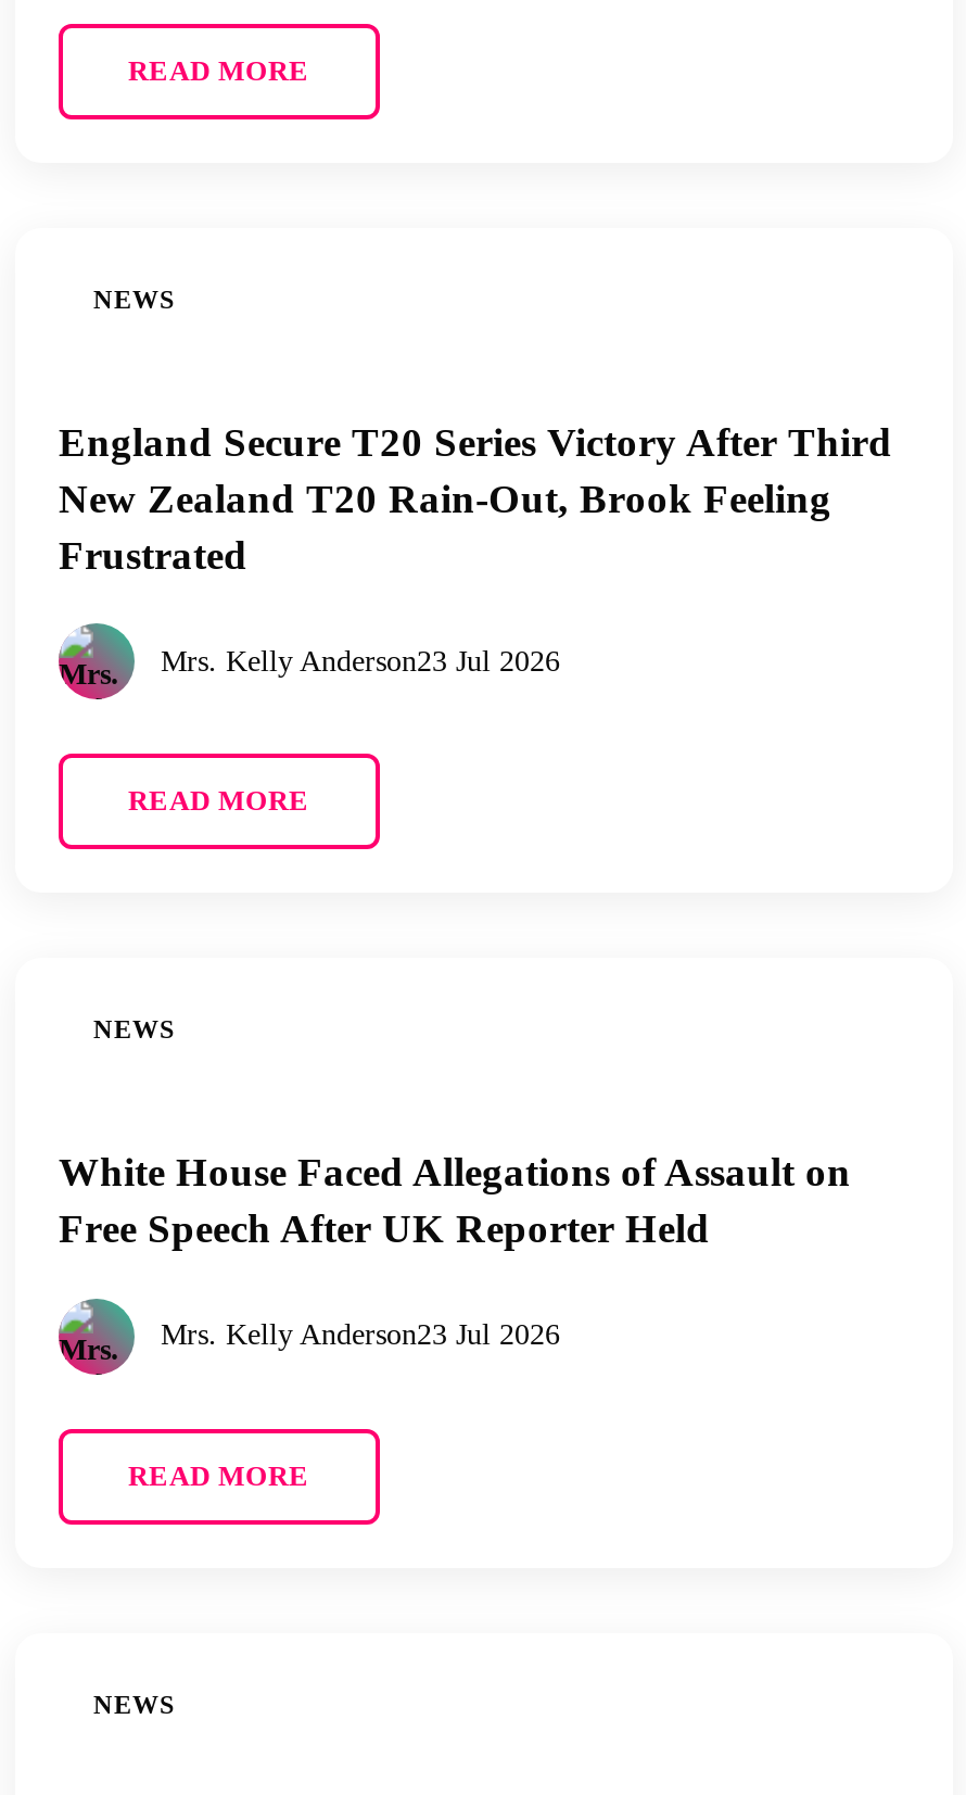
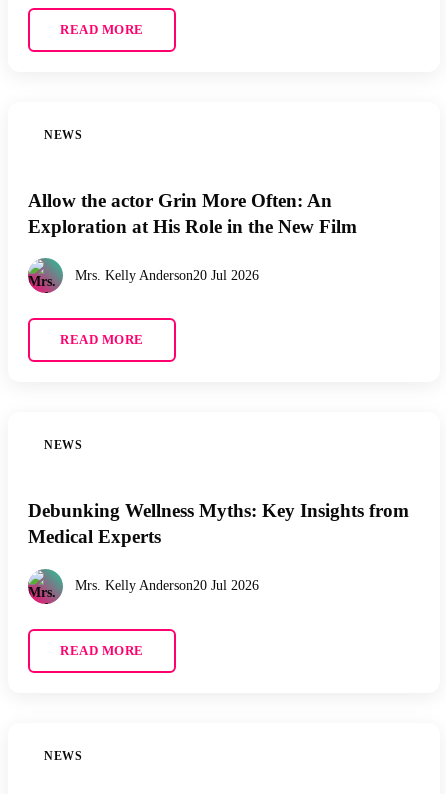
[59,419,892,577] England Secure T20 Series Victory After Third | New Zealand T20 Rain-Out, Brook Feeling | Frustrated -> [28,190,357,237] Allow the actor Grin More Often: An | Exploration at His Role in the New Film
[161,645,560,677] Mrs. Kelly Anderson23 Jul 2026 -> [75,268,259,283] Mrs. Kelly Anderson20 Jul 2026
[59,1149,851,1251] White House Faced Allegations of Assault on | Free Speech After UK Reporter Held -> [28,500,409,547] Debunking Wellness Myths: Key Insights from | Medical Experts
[161,1319,560,1352] Mrs. Kelly Anderson23 Jul 2026 -> [75,578,259,593] Mrs. Kelly Anderson20 Jul 2026

